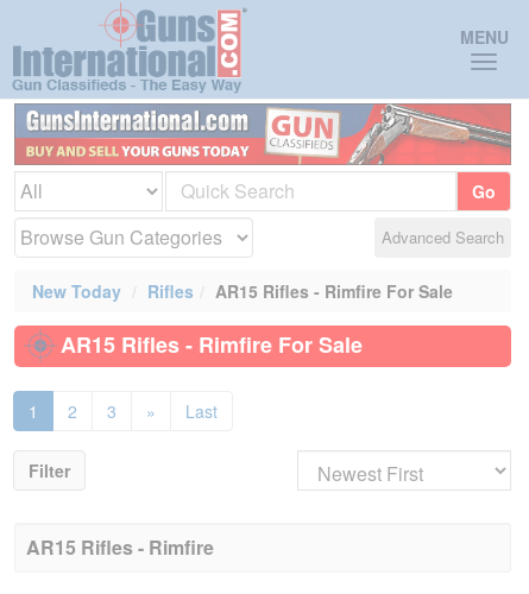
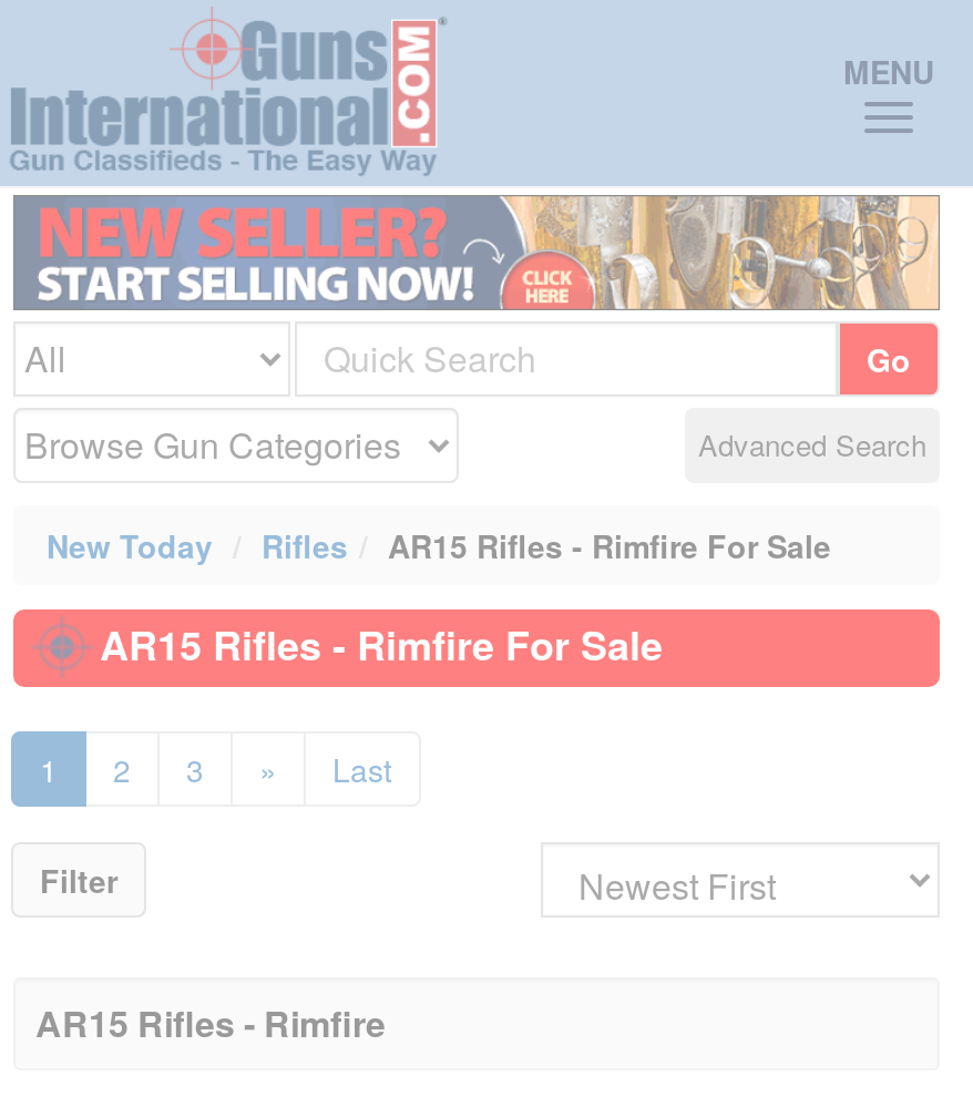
[14,102,512,166] [image] -> [13,193,942,312] [image]

